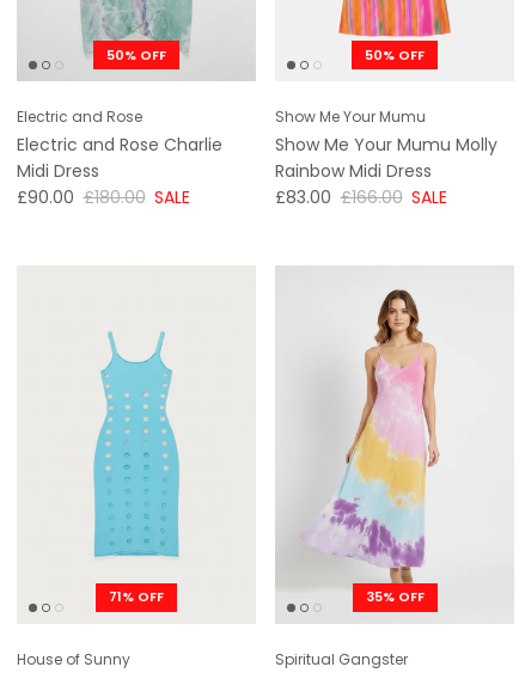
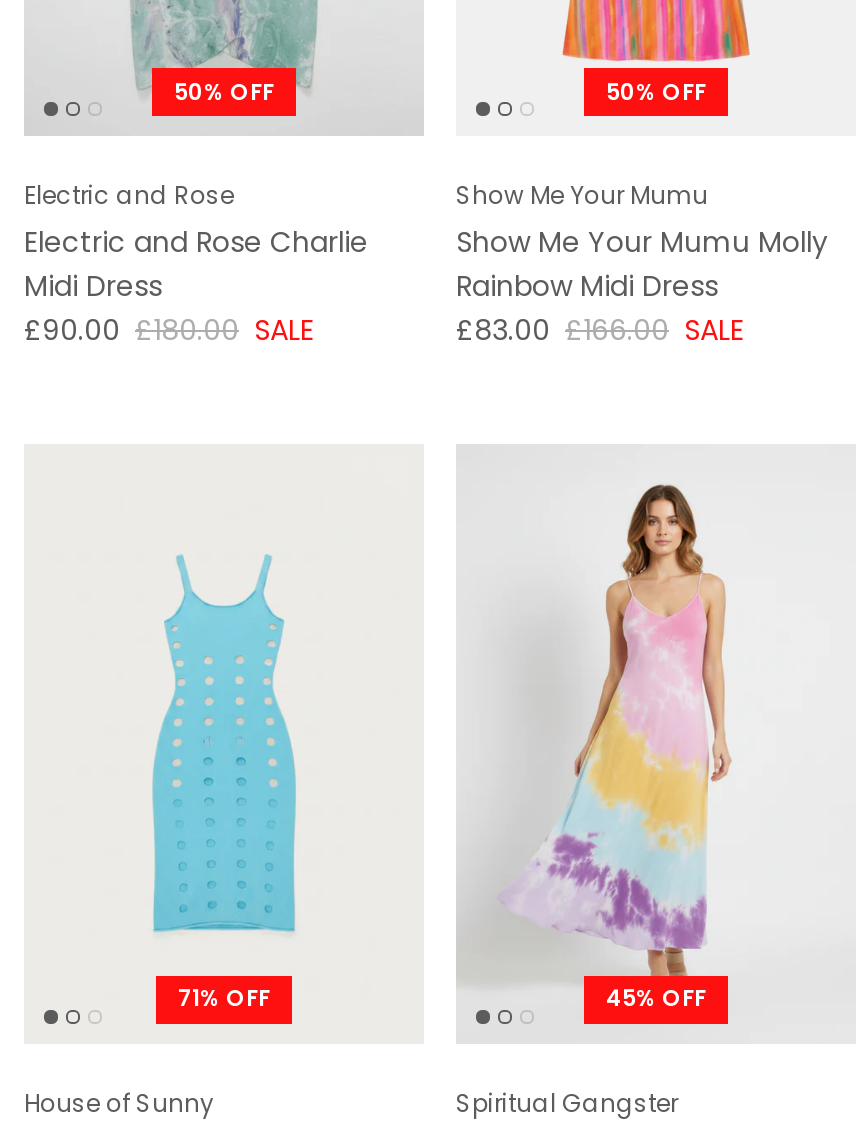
[365,587,424,606] 35% OFF -> [606,983,706,1015] 45% OFF

